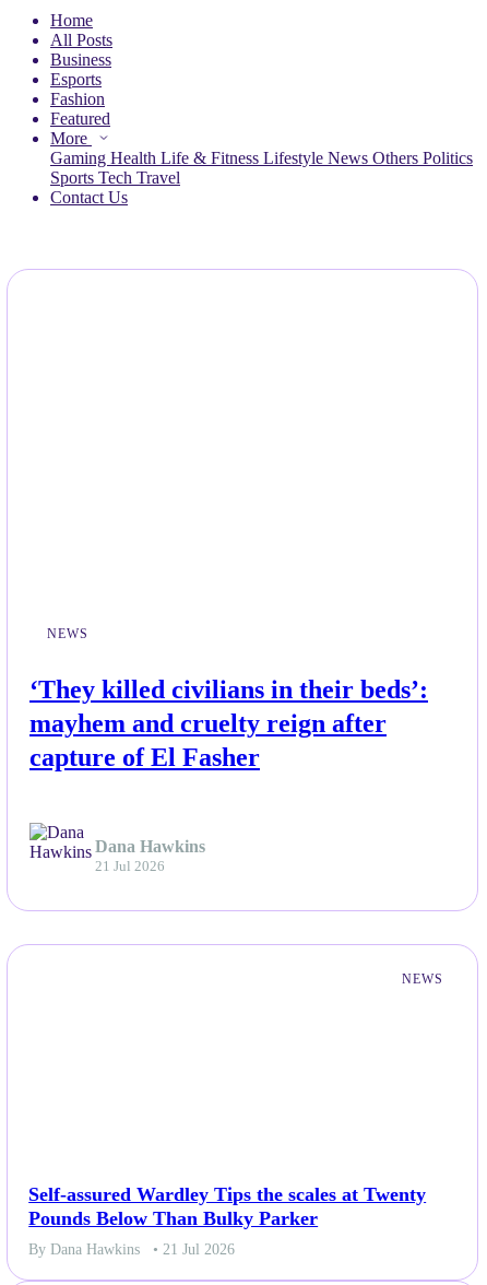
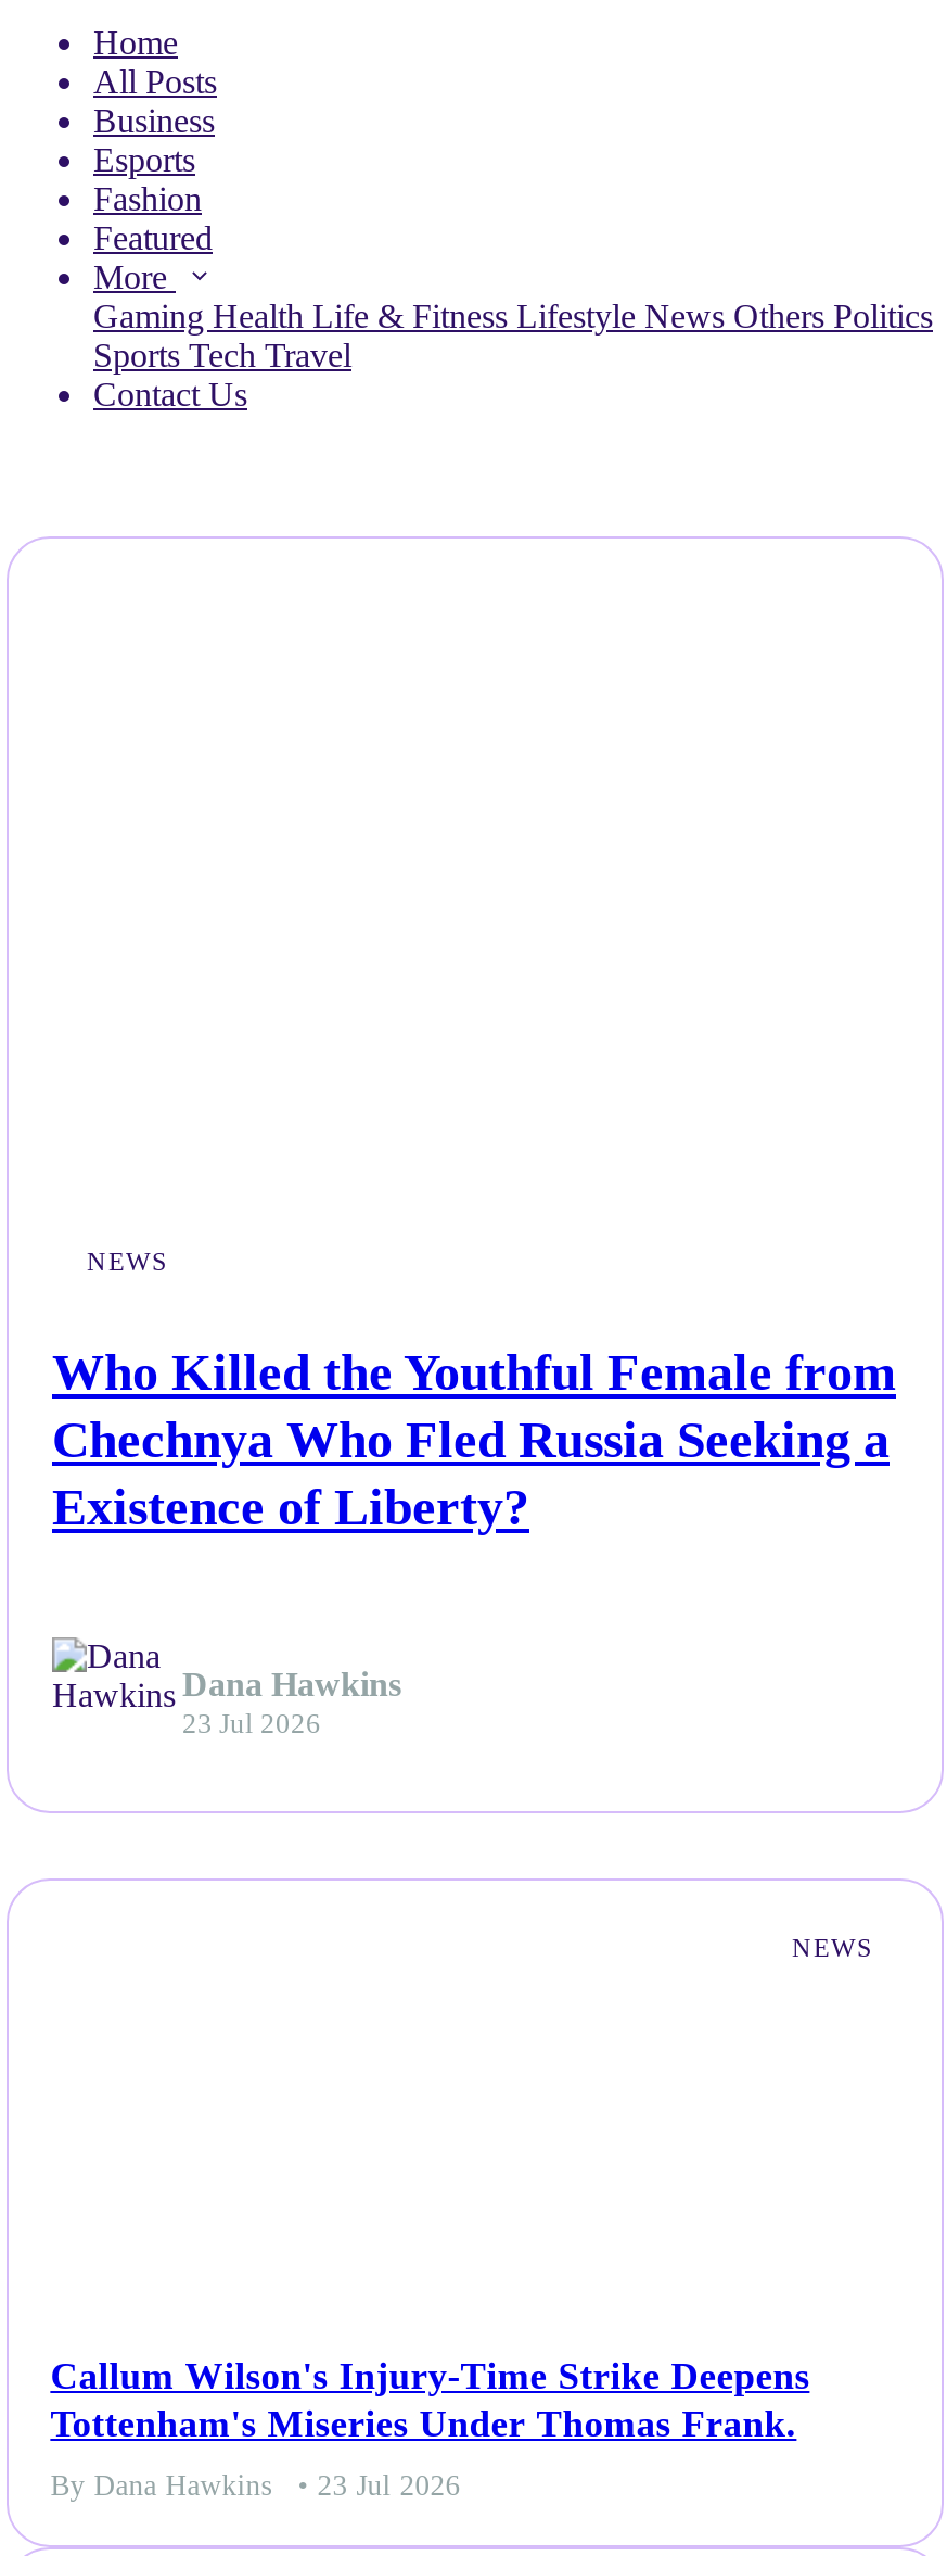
[29,675,428,771] ‘They killed civilians in their beds’: | mayhem and cruelty reign after | capture of El Fasher -> [52,1344,896,1535] Who Killed the Youthful Female from | Chechnya Who Fled Russia Seeking a | Existence of Liberty?
[95,858,165,874] 21 Jul 2026 -> [182,1708,321,1738] 23 Jul 2026
[29,1183,426,1229] Self-assured Wardley Tips the scales at Twenty | Pounds Below Than Bulky Parker -> [50,2354,810,2445] Callum Wilson's Injury-Time Strike Deepens | Tottenham's Miseries Under Thomas Frank.
[29,1241,235,1257] By Dana Hawkins • 21 Jul 2026 -> [50,2469,460,2501] By Dana Hawkins • 23 Jul 2026

